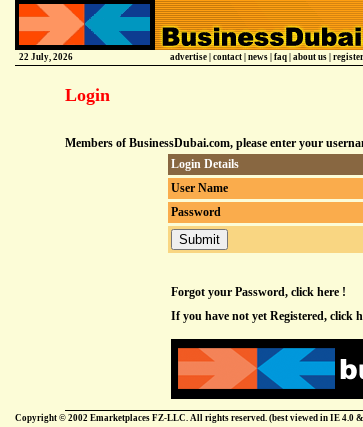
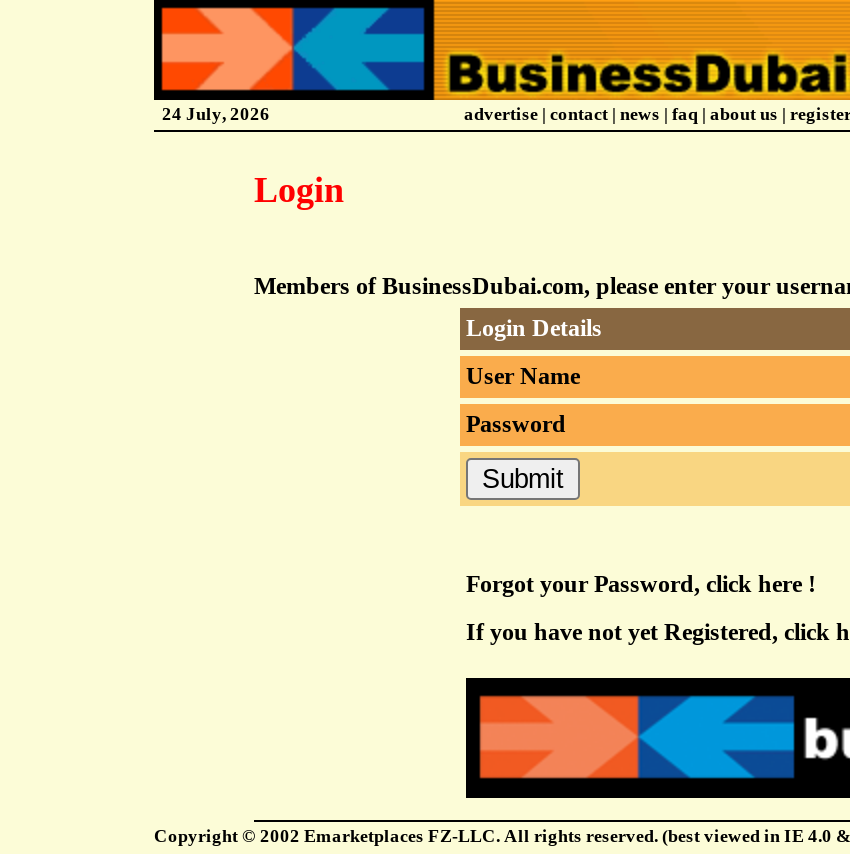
[19,52,73,62] 22 July, 2026 -> [162,104,270,124] 24 July, 2026

